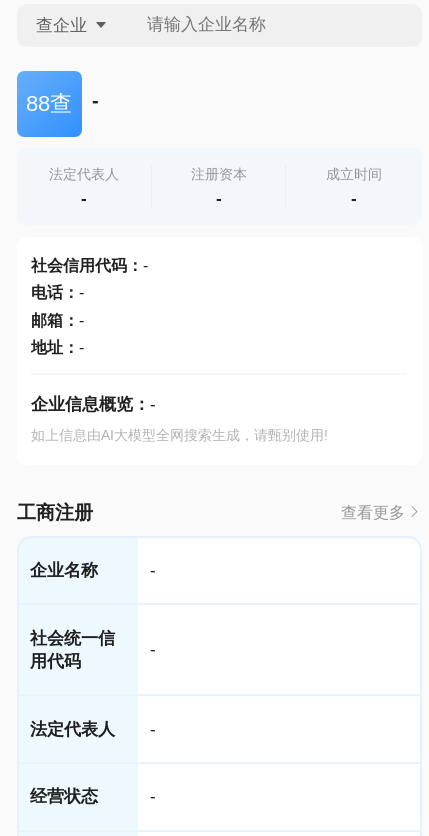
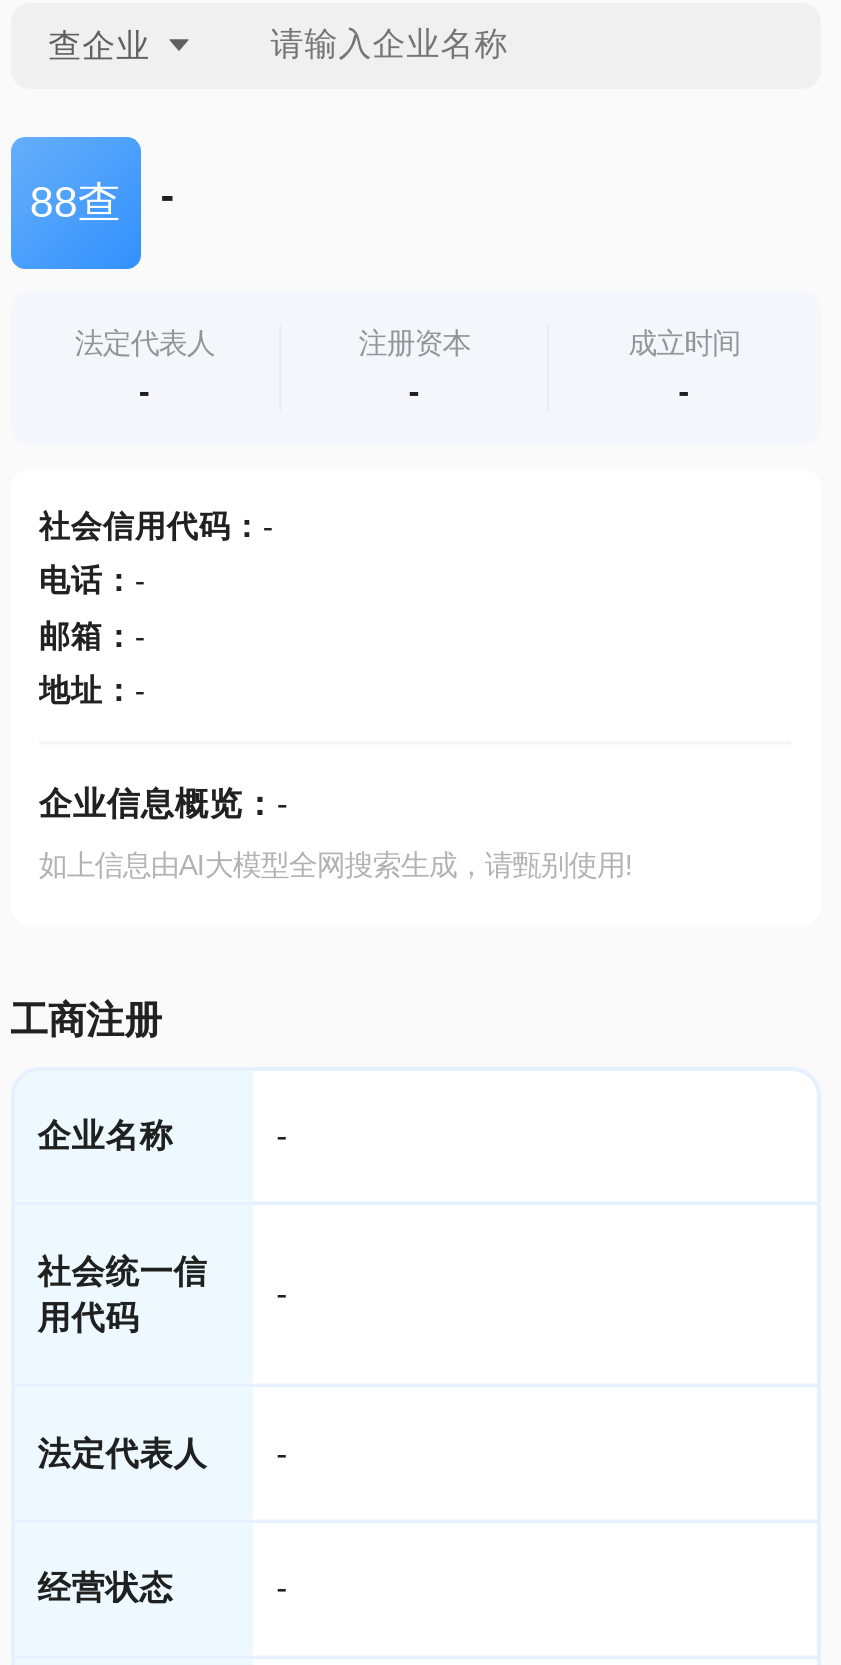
[341,504,405,521] 查看更多 -> none

